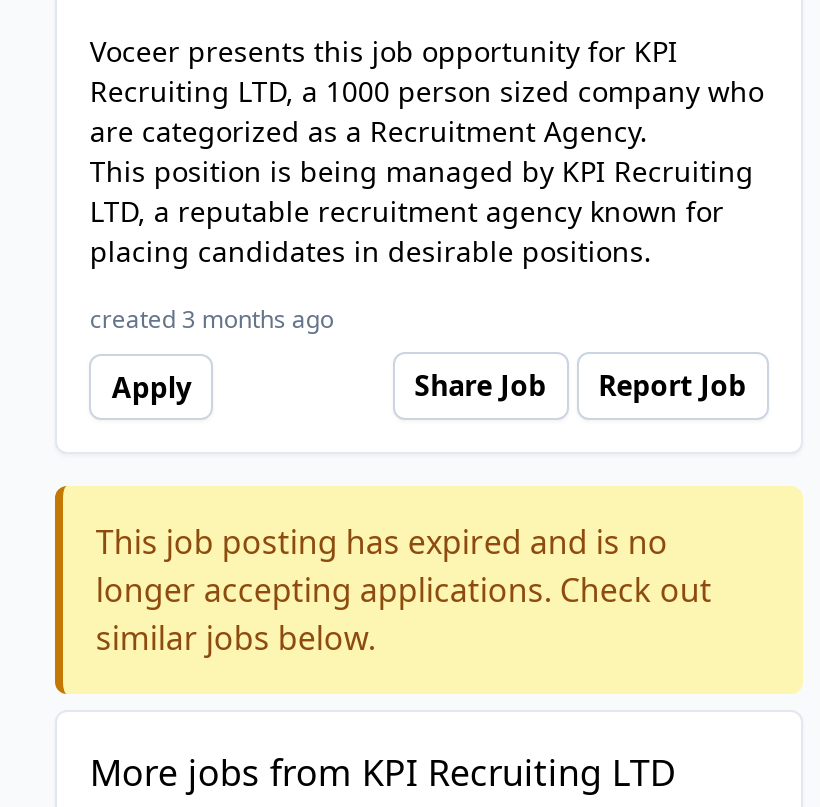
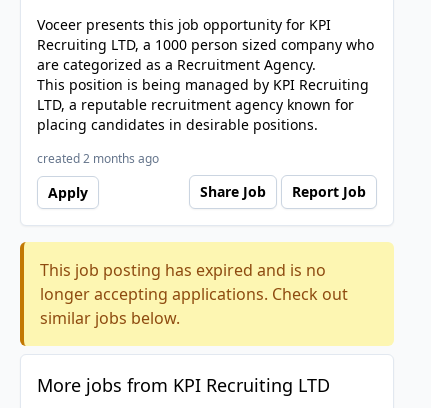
[90,302,334,336] created 3 months ago -> [37,150,159,167] created 2 months ago

